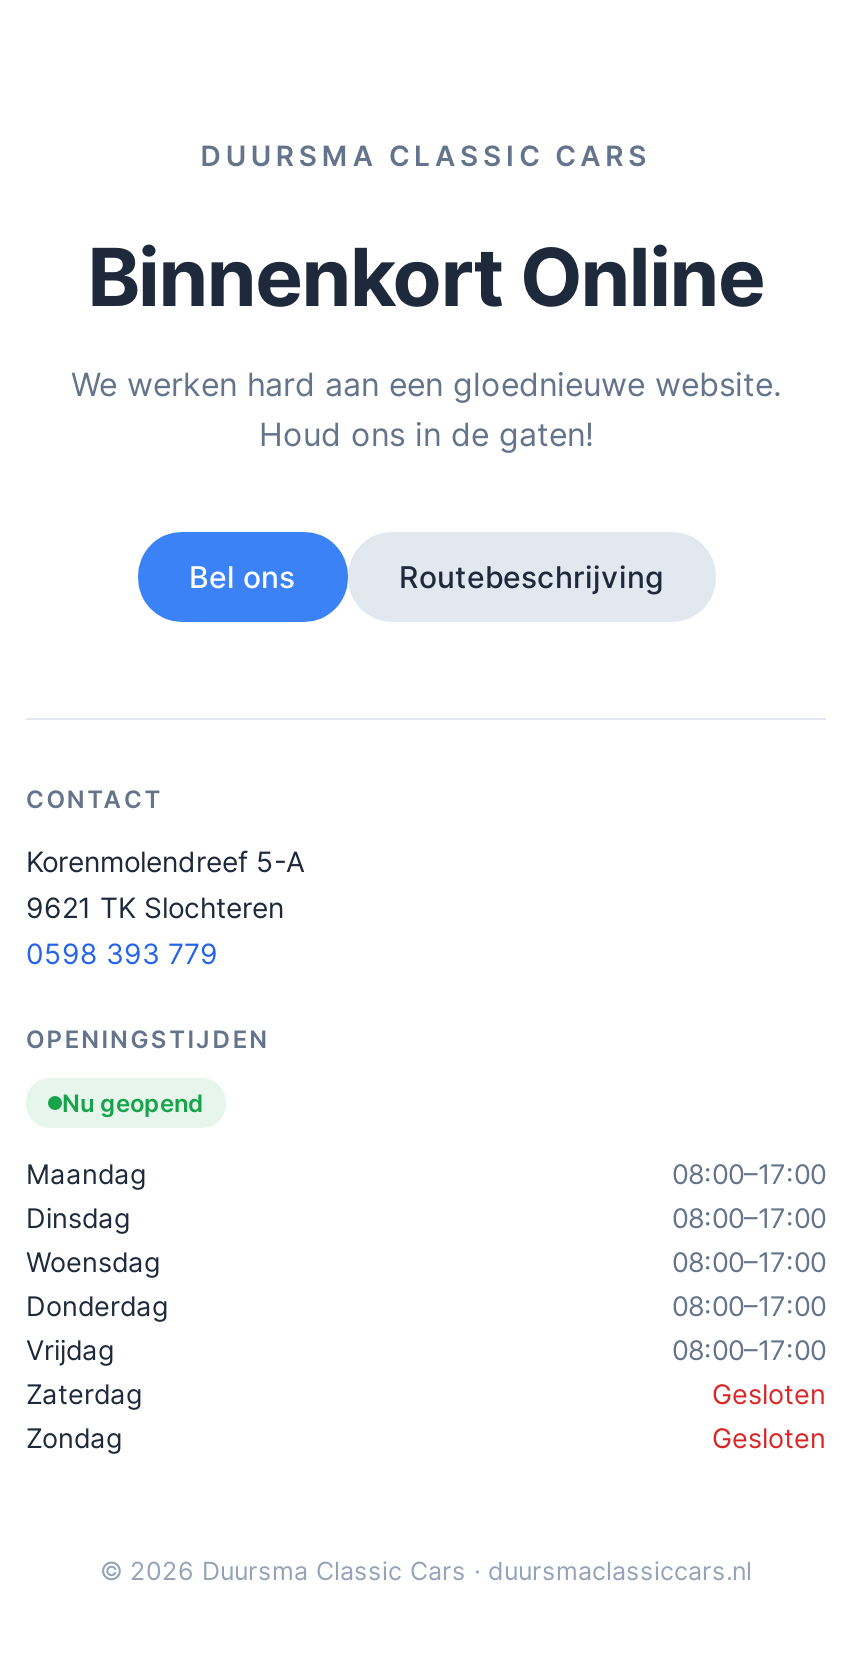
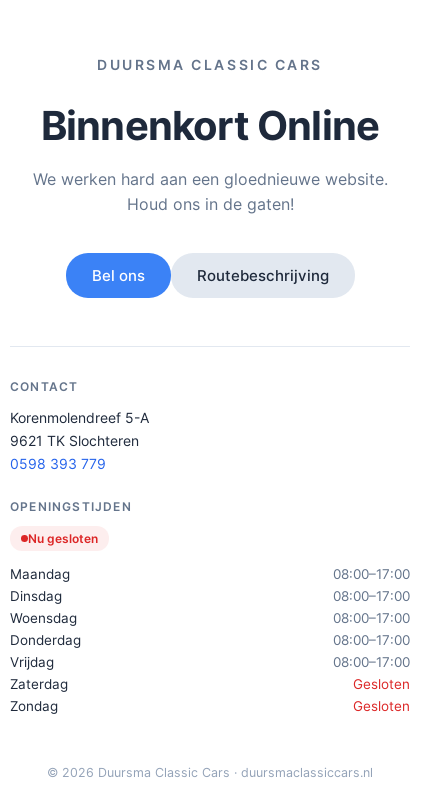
[62,1088,204,1118] Nu geopend -> [28,531,98,546] Nu gesloten

